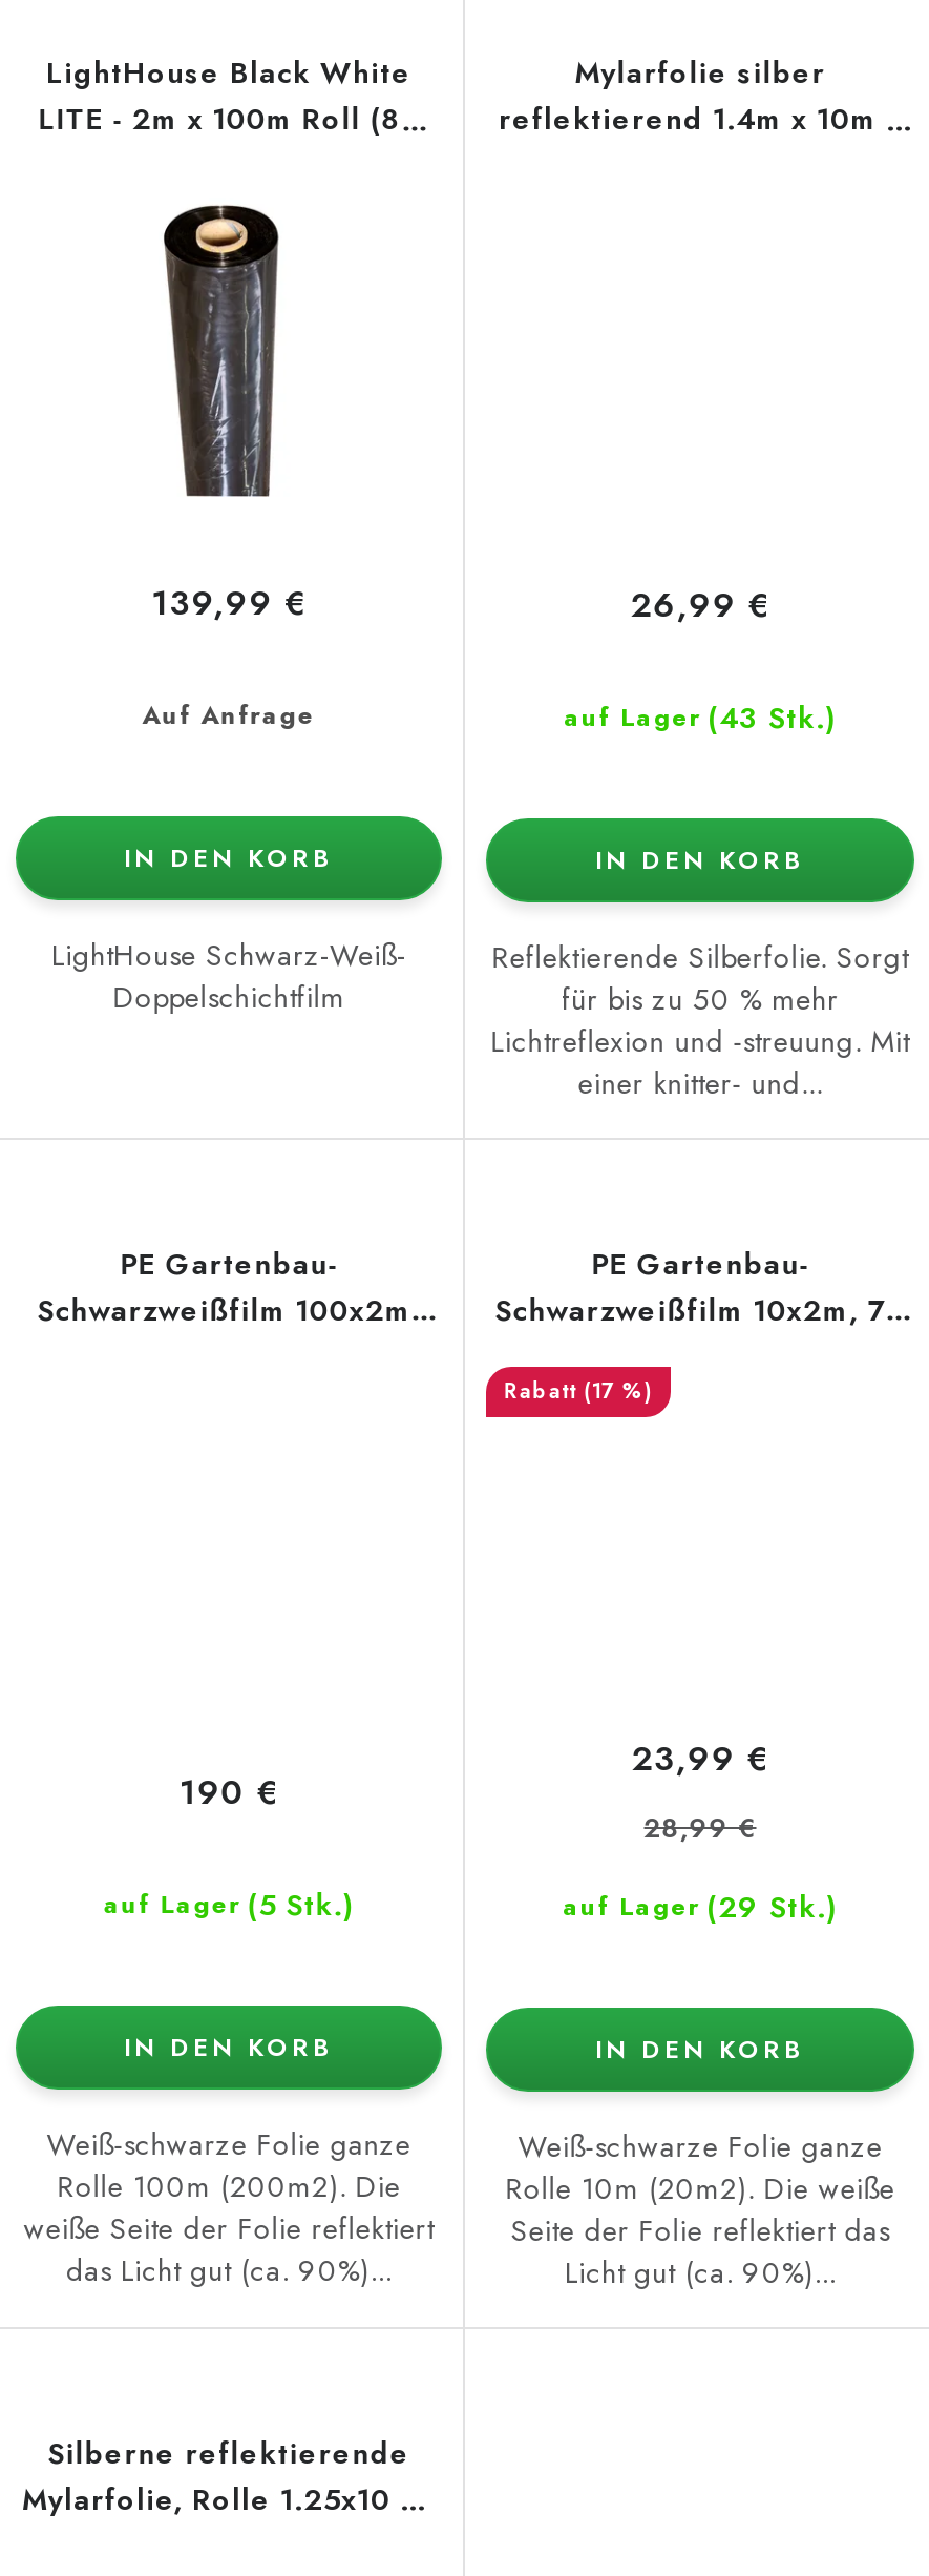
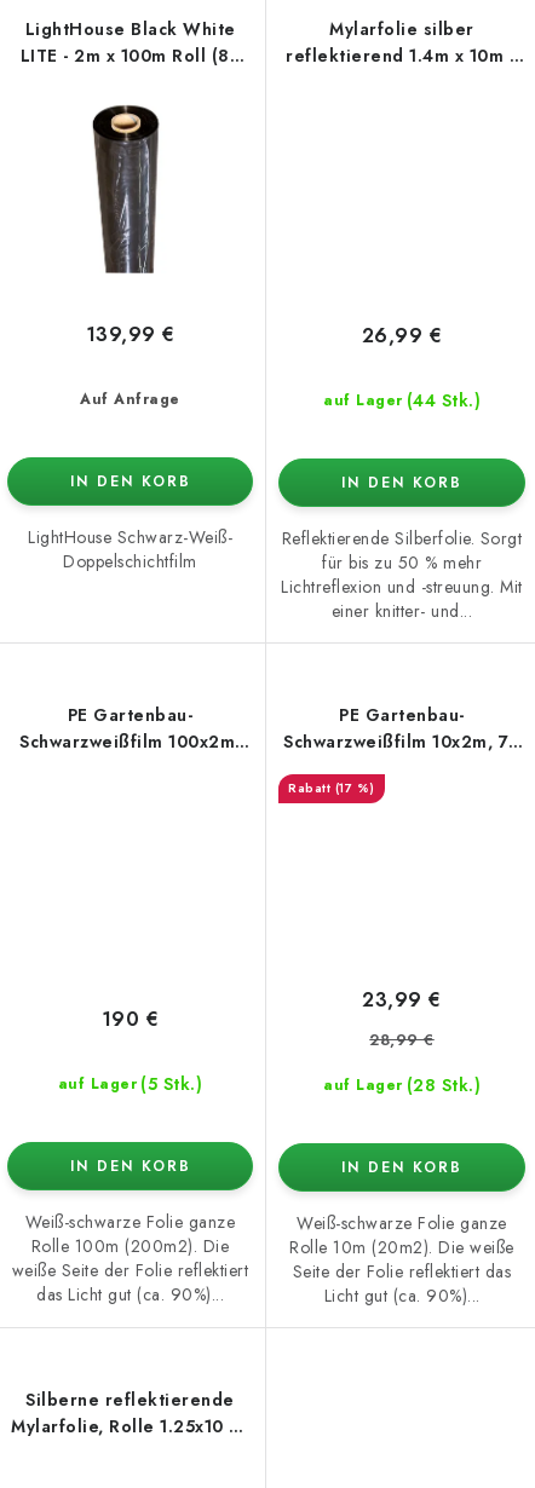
[564,696,837,738] auf Lager (43 Stk.) -> [323,388,481,412] auf Lager (44 Stk.)
[563,1886,838,1928] auf Lager (29 Stk.) -> [323,1073,481,1097] auf Lager (28 Stk.)

